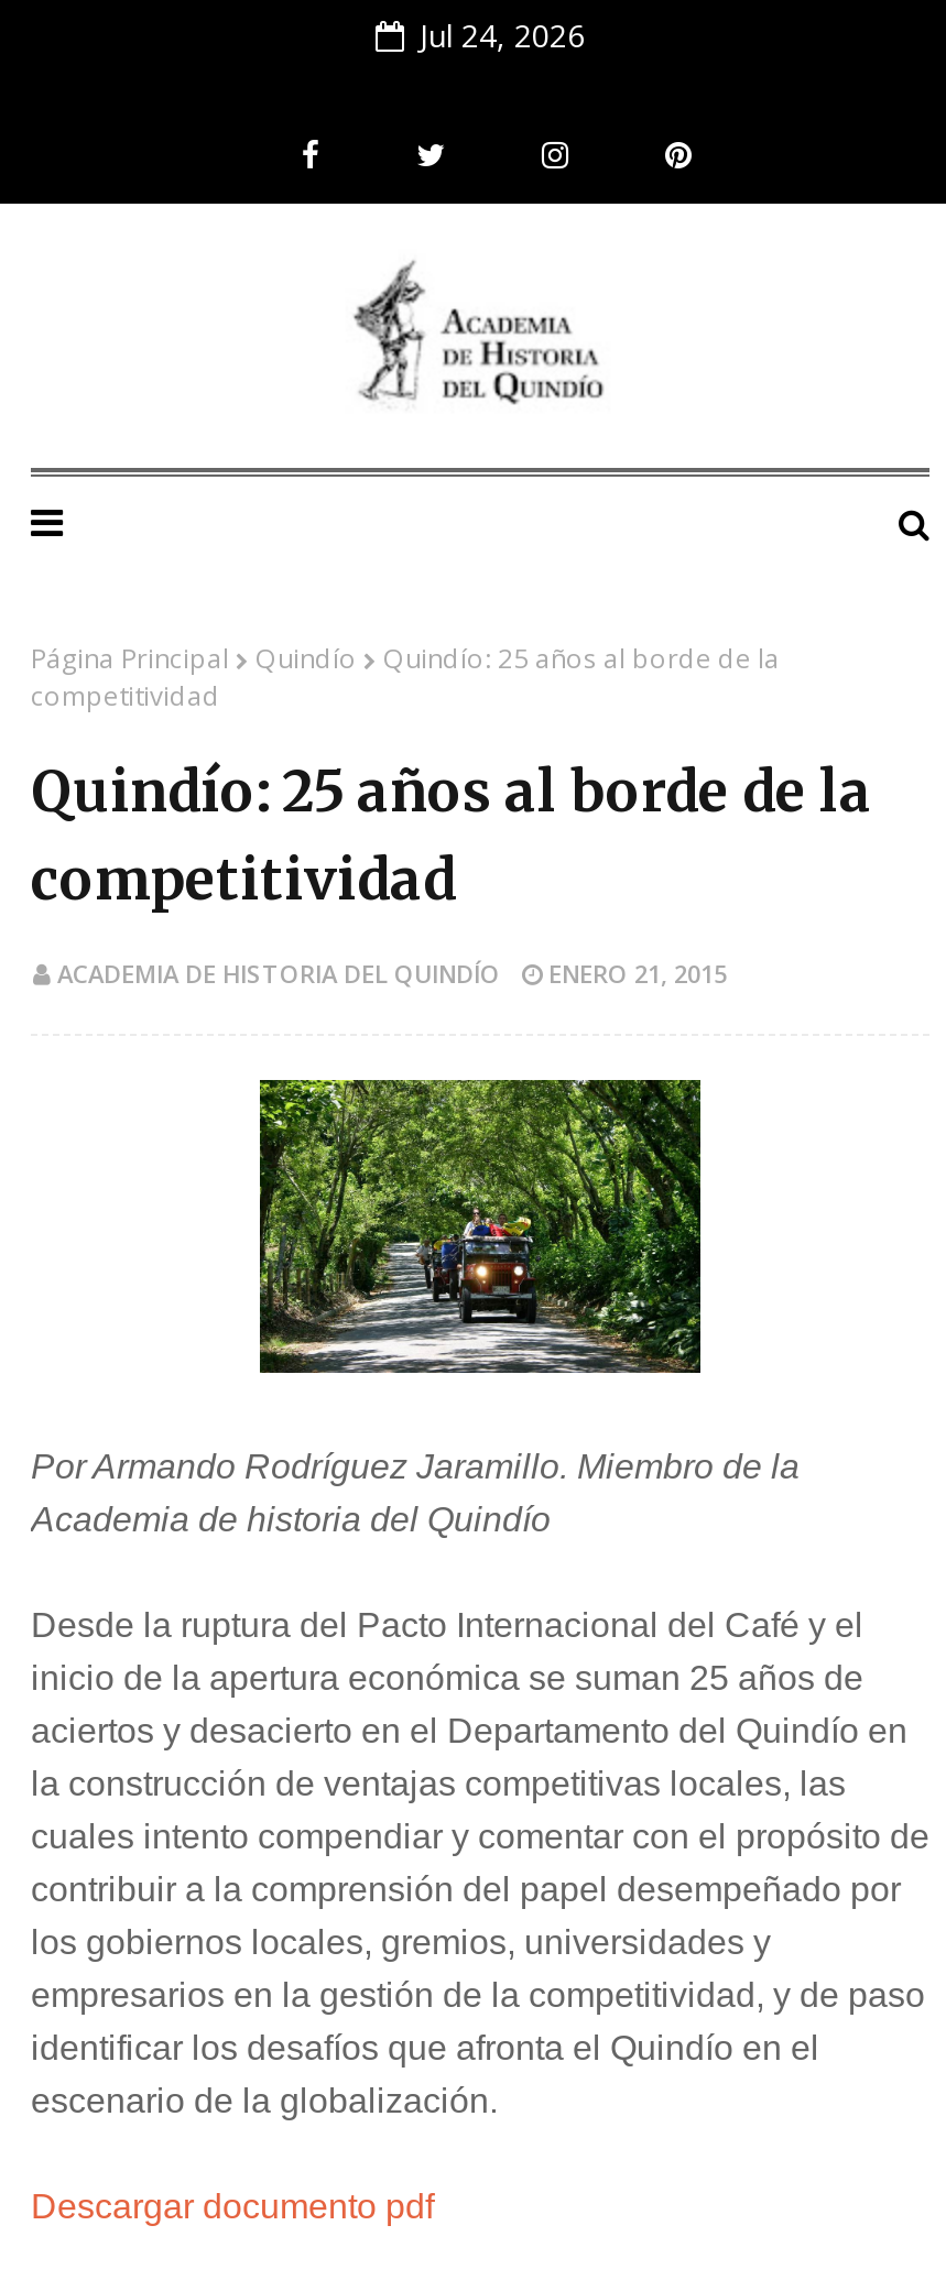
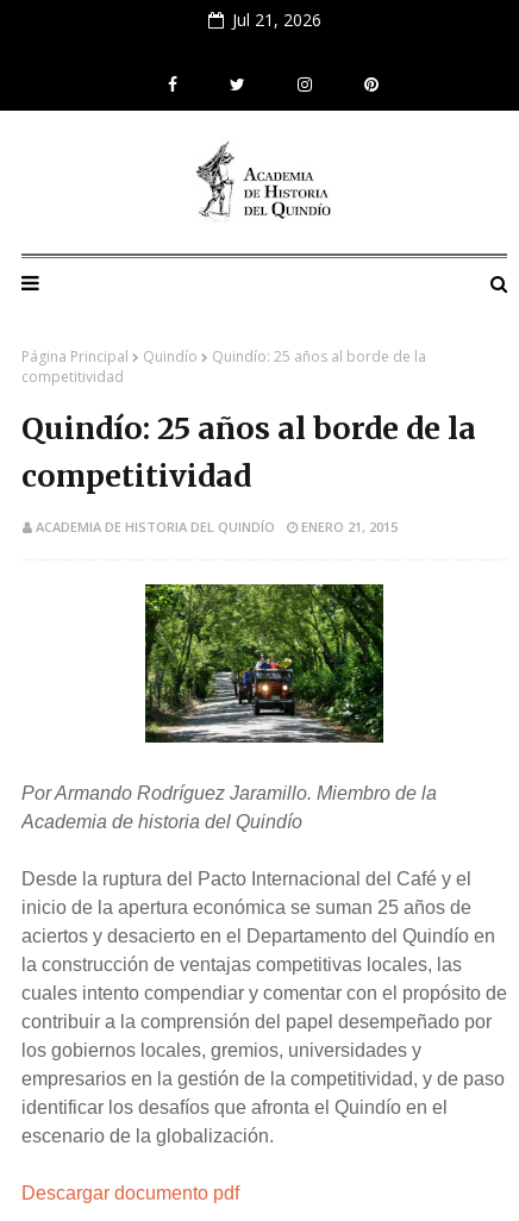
[420,14,585,56] Jul 24, 2026 -> [232,8,321,31] Jul 21, 2026

